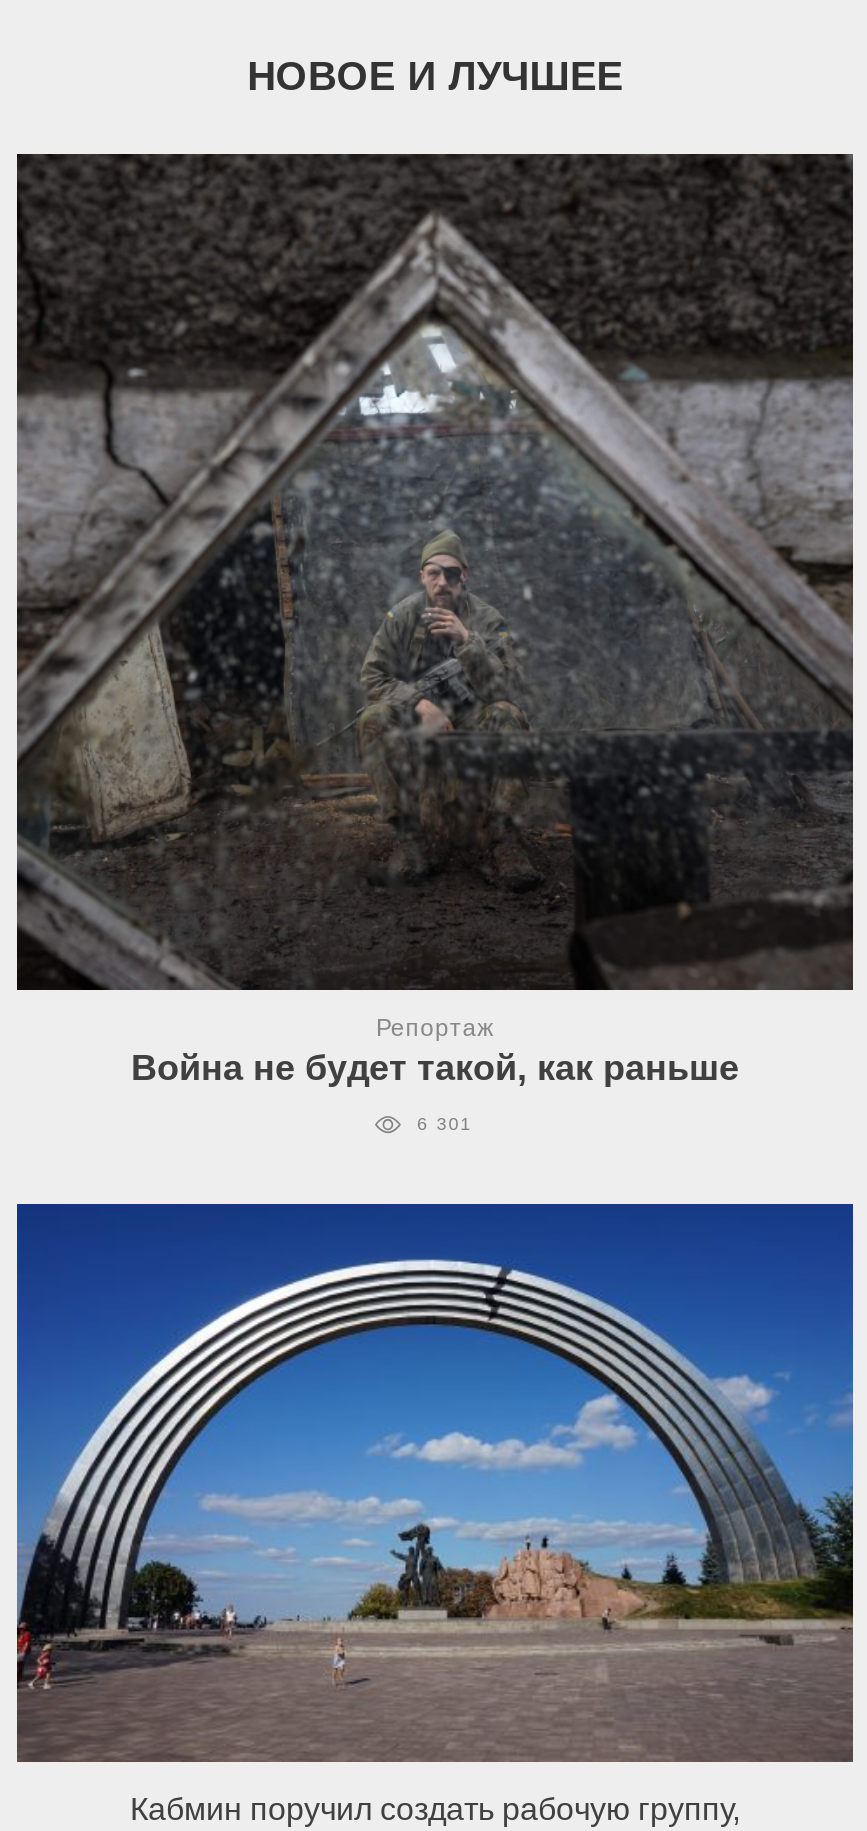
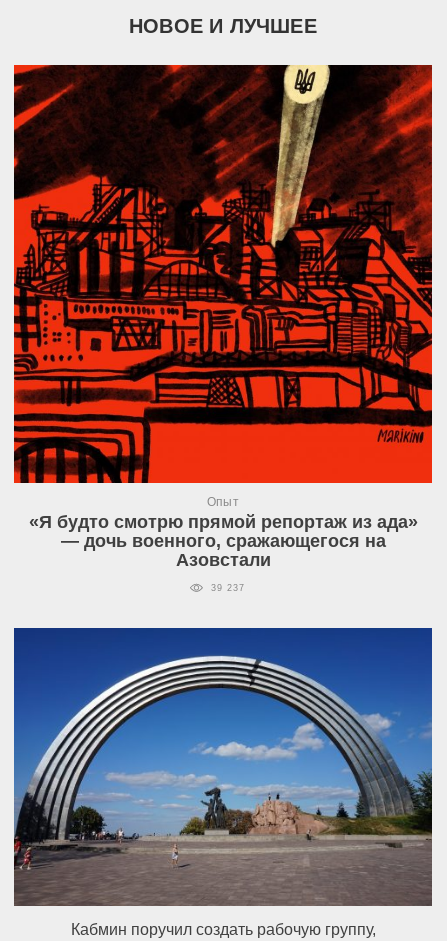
[15,151,855,1089] [image] | Репортаж | Война не будет такой, как раньше -> [13,64,433,570] [image] | Опыт | «Я будто смотрю прямой репортаж из ада» | — дочь военного, сражающегося на | Азовстали
[417,1115,472,1135] 6 301 -> [211,583,244,593] 39 237

